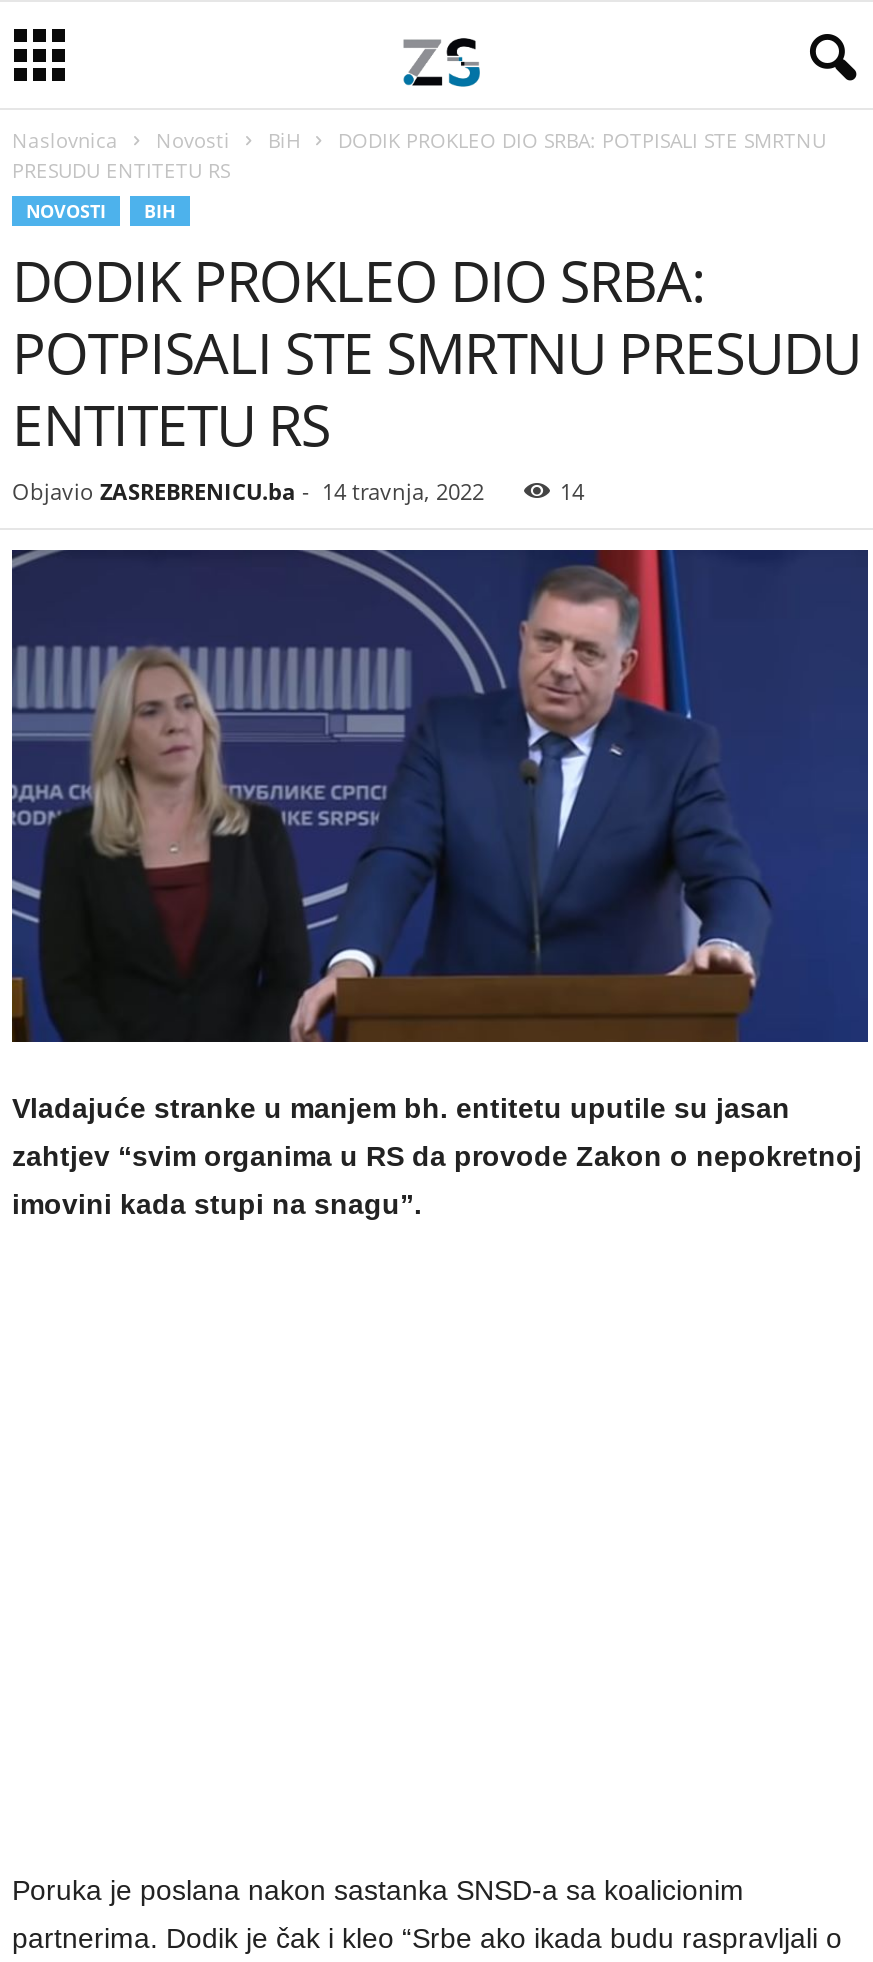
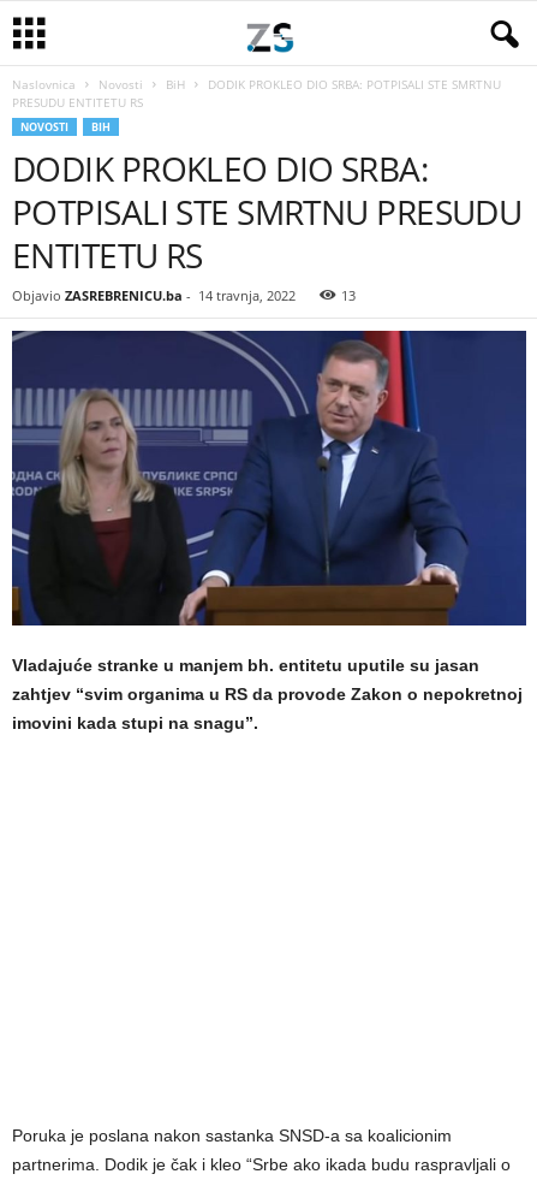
[560,476,584,506] 14 -> [341,286,356,304] 13

